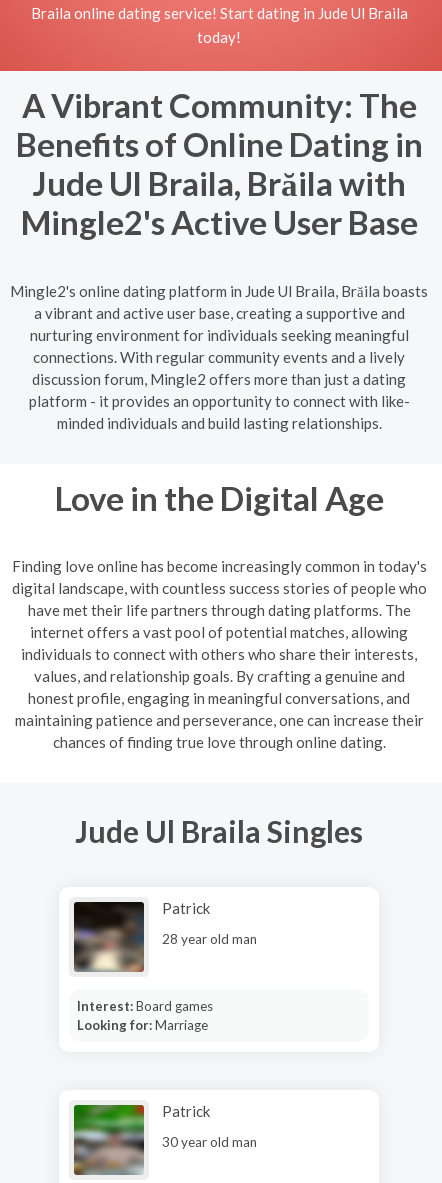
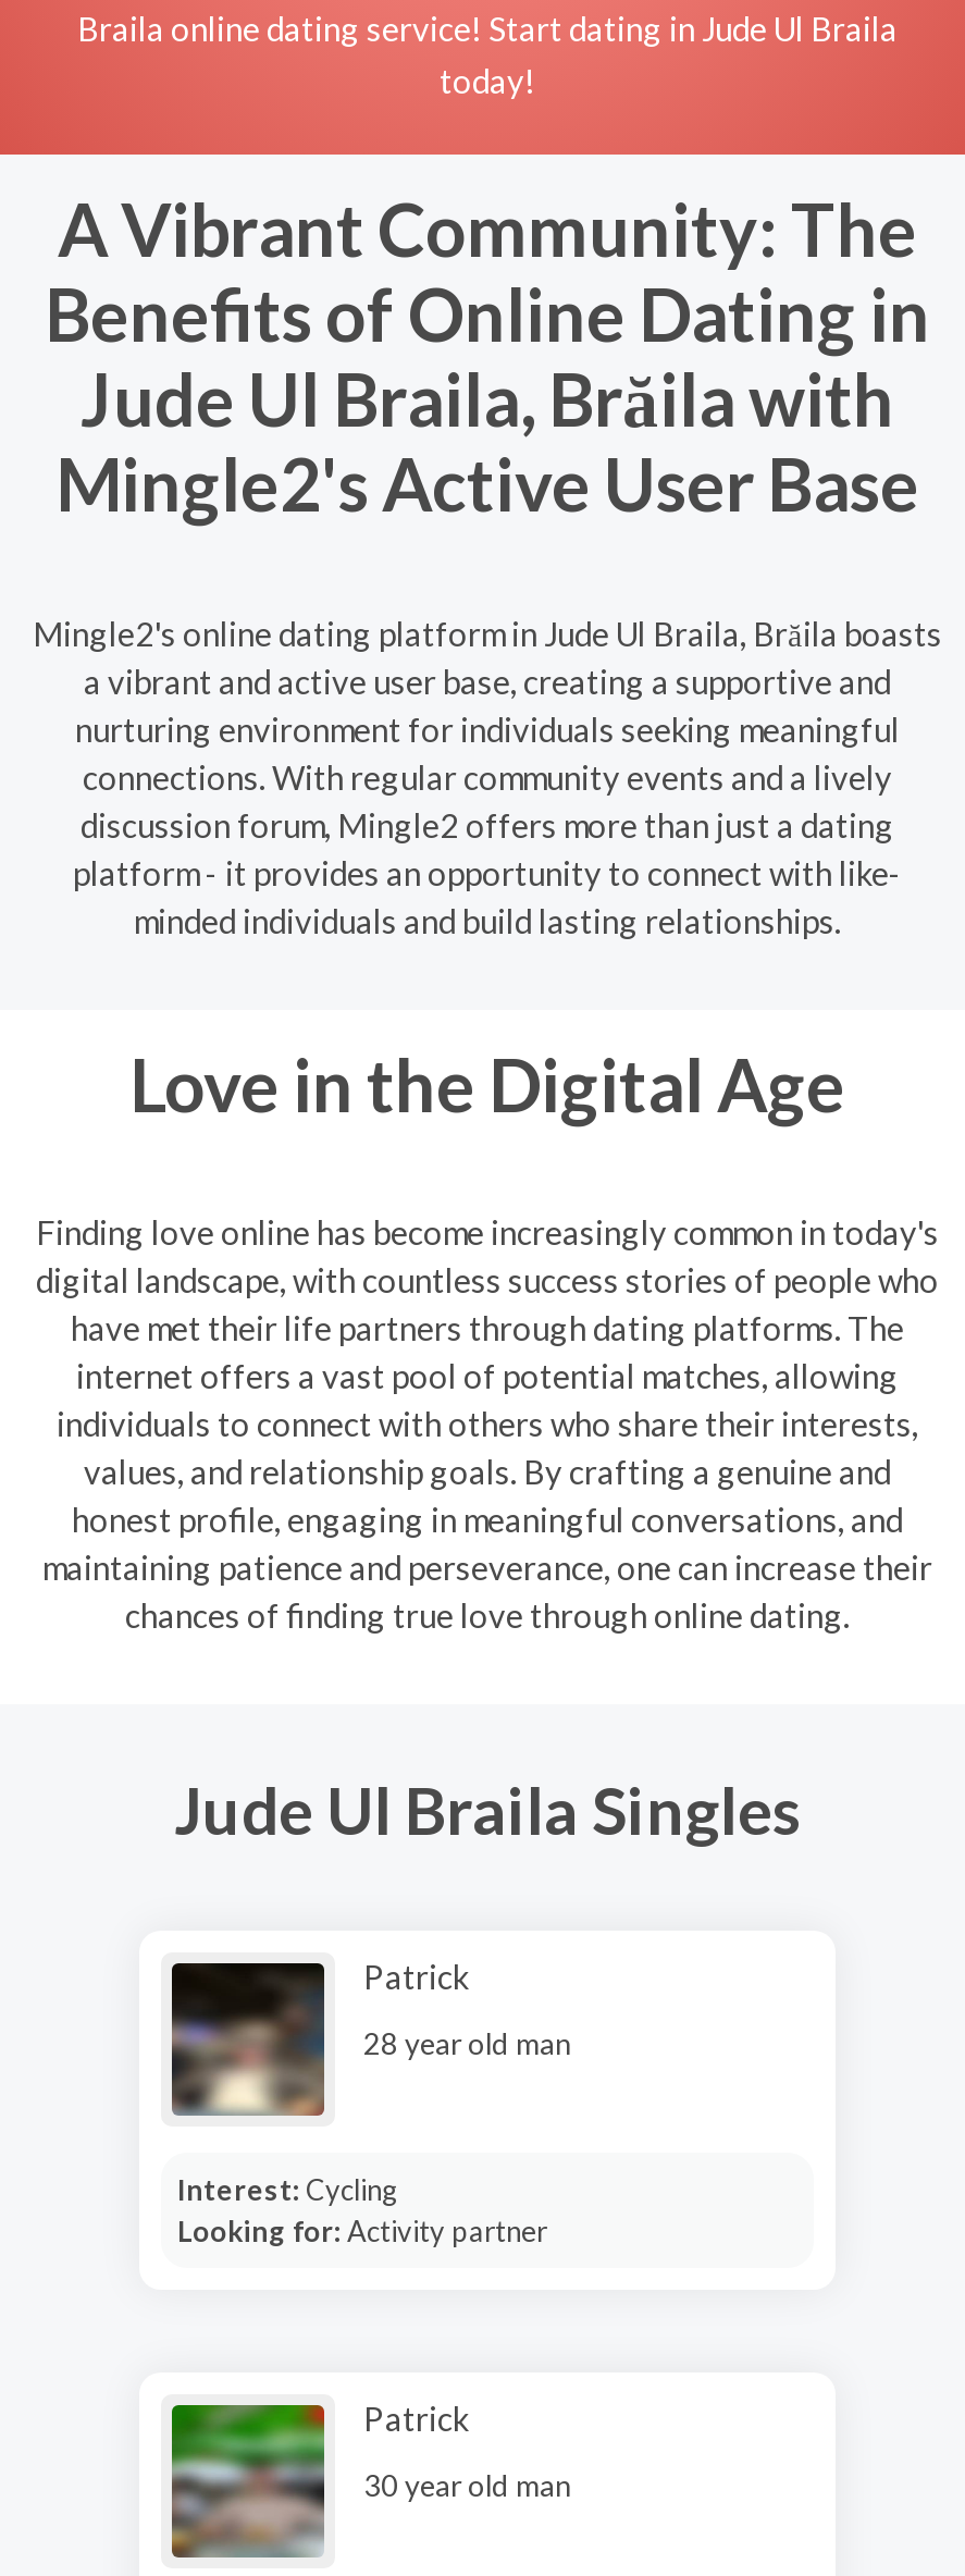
[76,997,212,1032] Interest: Board games | Looking for: Marriage -> [177,2171,547,2247] Interest: Cycling | Looking for: Activity partner

